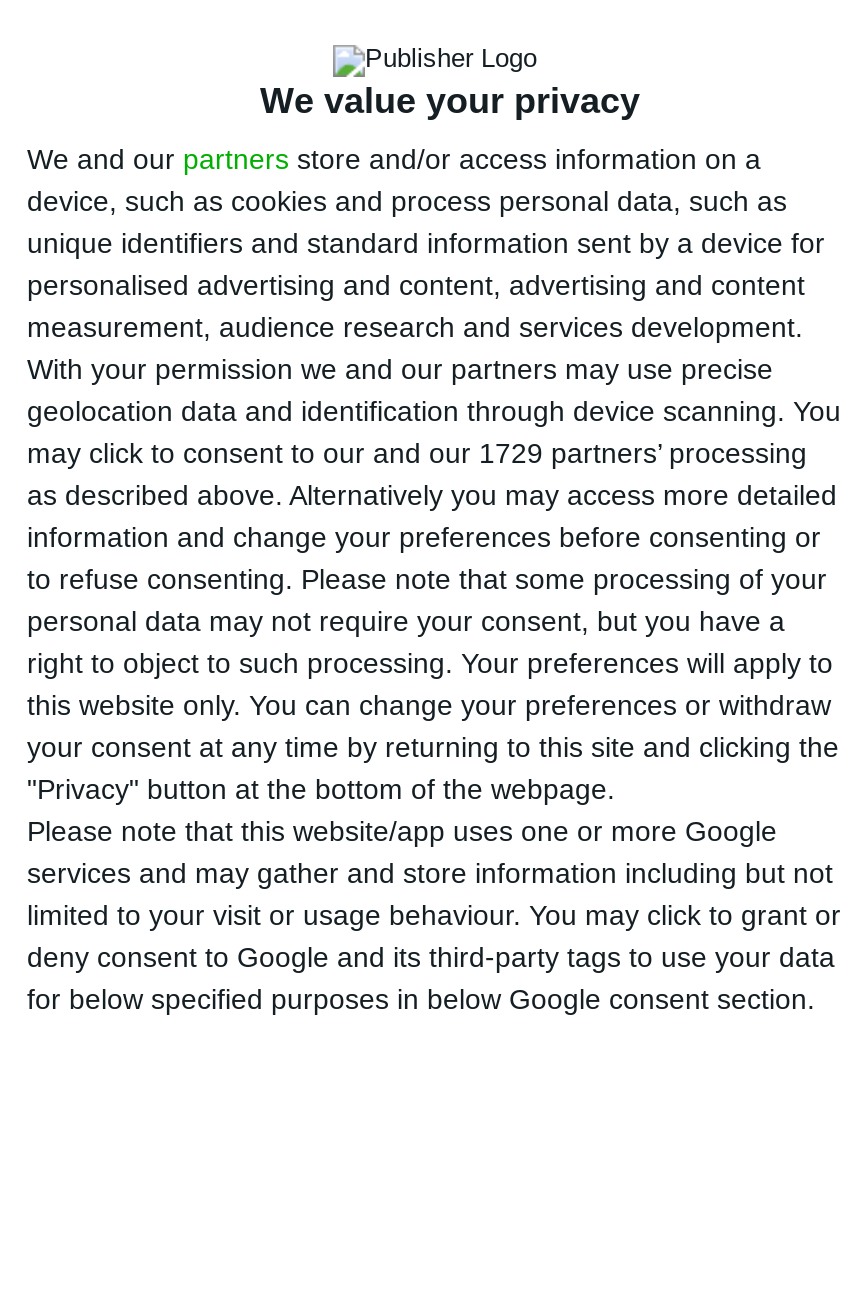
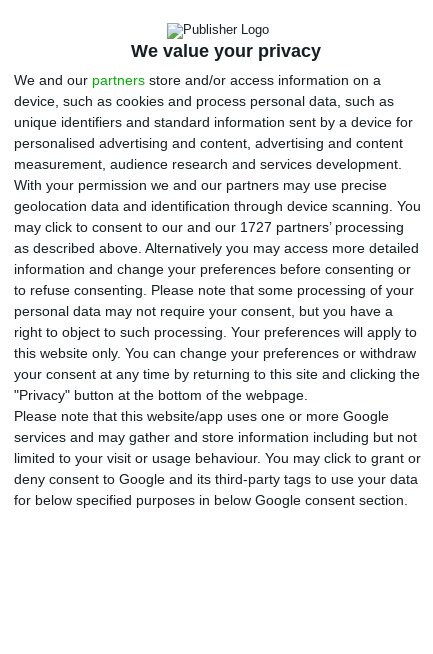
[27,436,807,468] may click to consent to our and our 1729 partners’ processing -> [14,218,404,234] may click to consent to our and our 1727 partners’ processing

